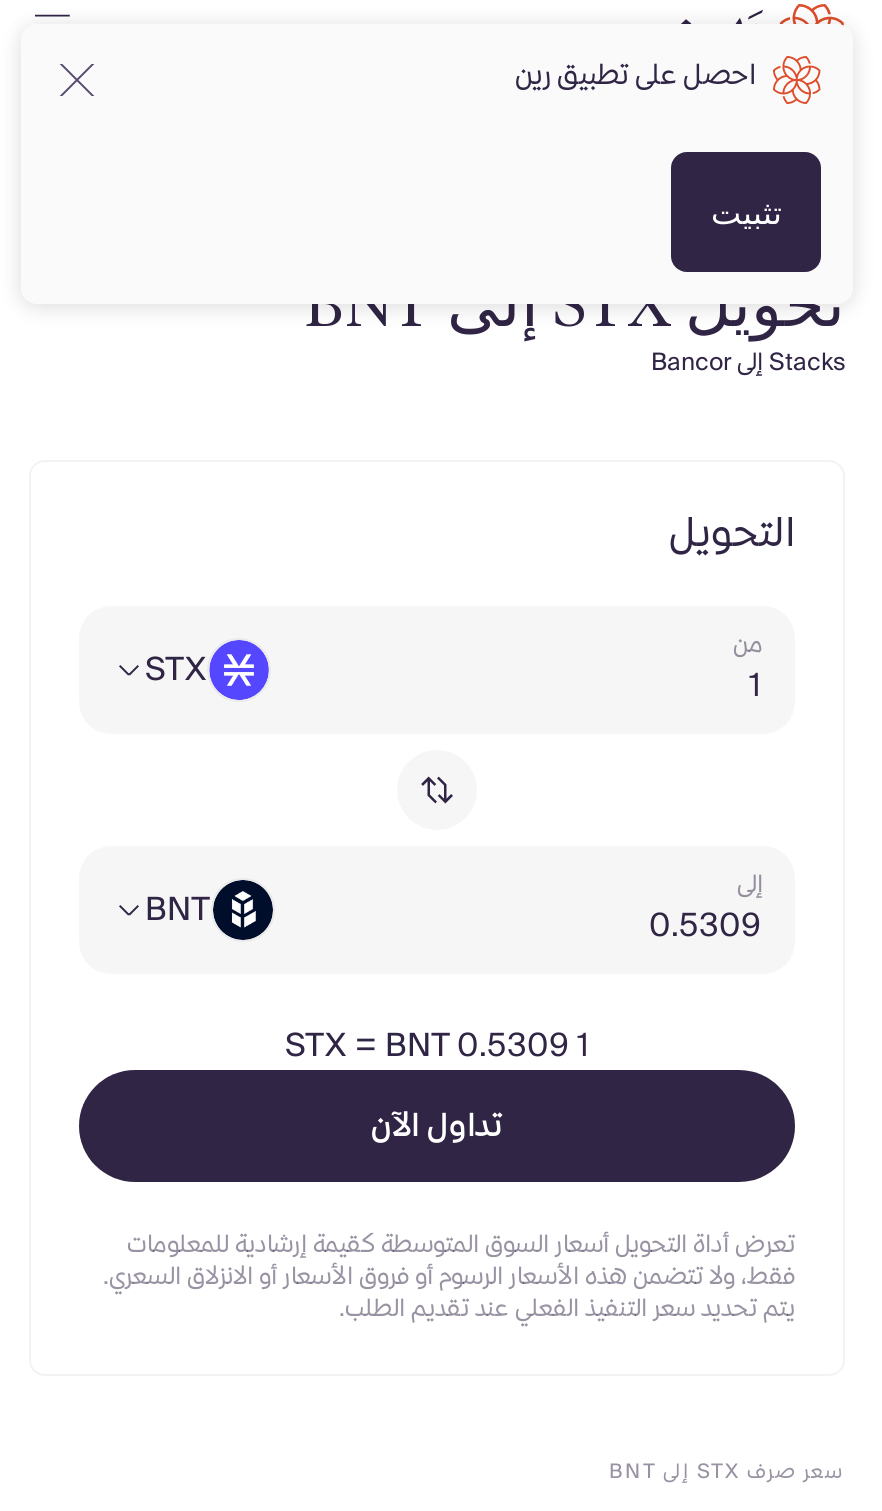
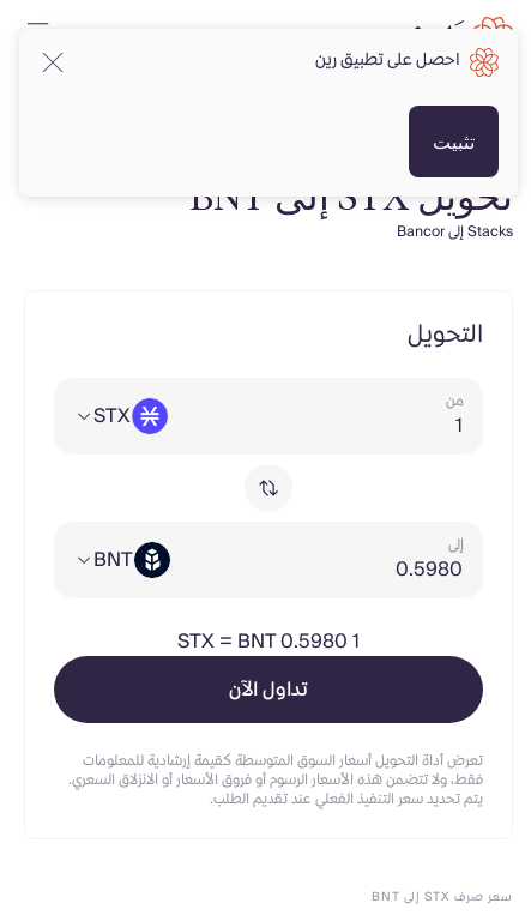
[285,1018,589,1074] STX = BNT 0.5309 1 -> [177,625,360,658] STX = BNT 0.5980 1

